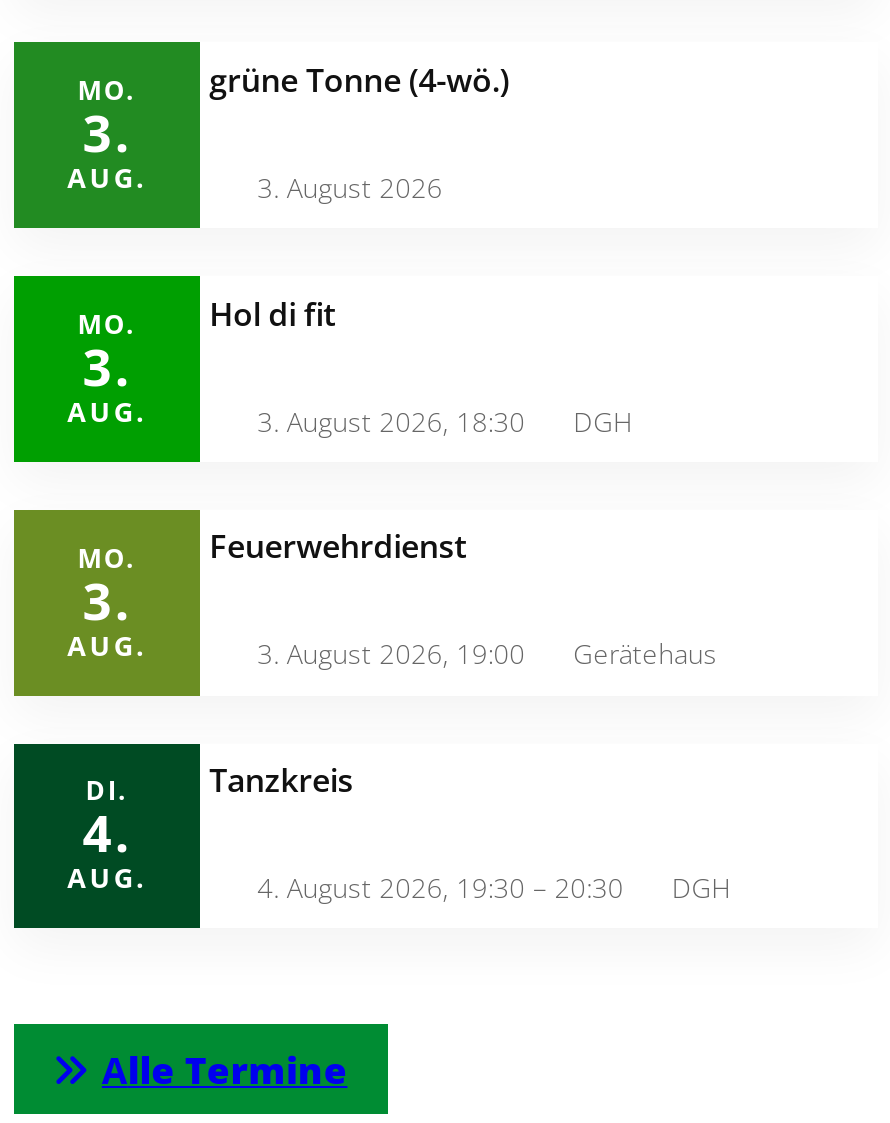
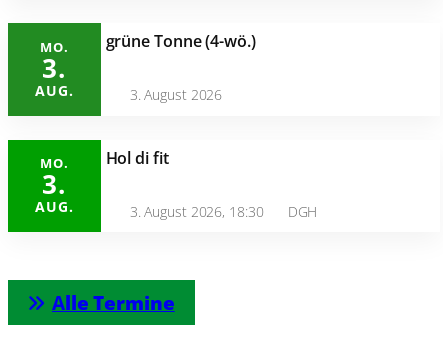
[209,525,717,673] Feuerwehrdienst | 3. August 2026, 19:00 | Gerätehaus -> none
[67,539,146,663] MO. | 3. | AUG. -> none
[209,758,731,906] Tanzkreis | 4. August 2026, 19:30 – 20:30 | DGH -> none
[67,773,146,897] DI. | 4. | AUG. -> none

